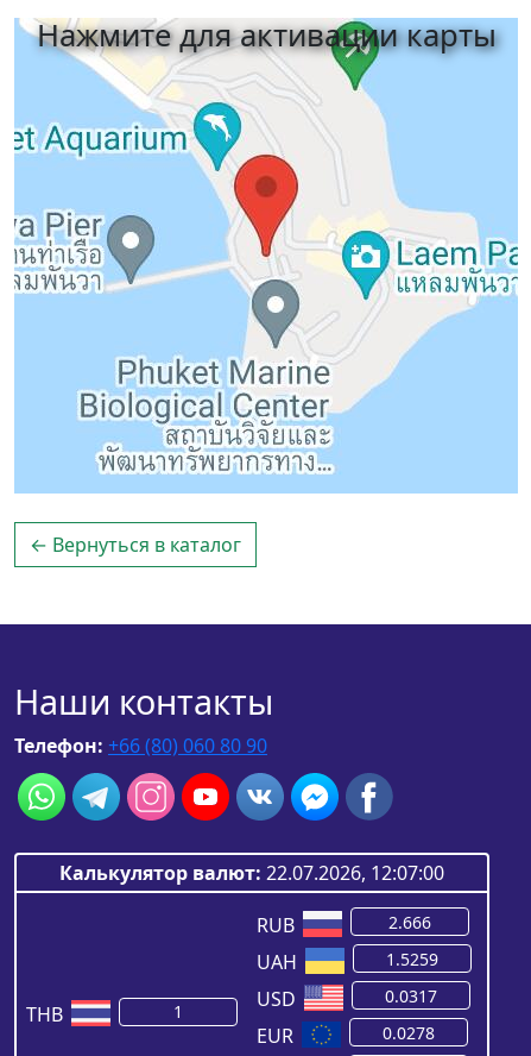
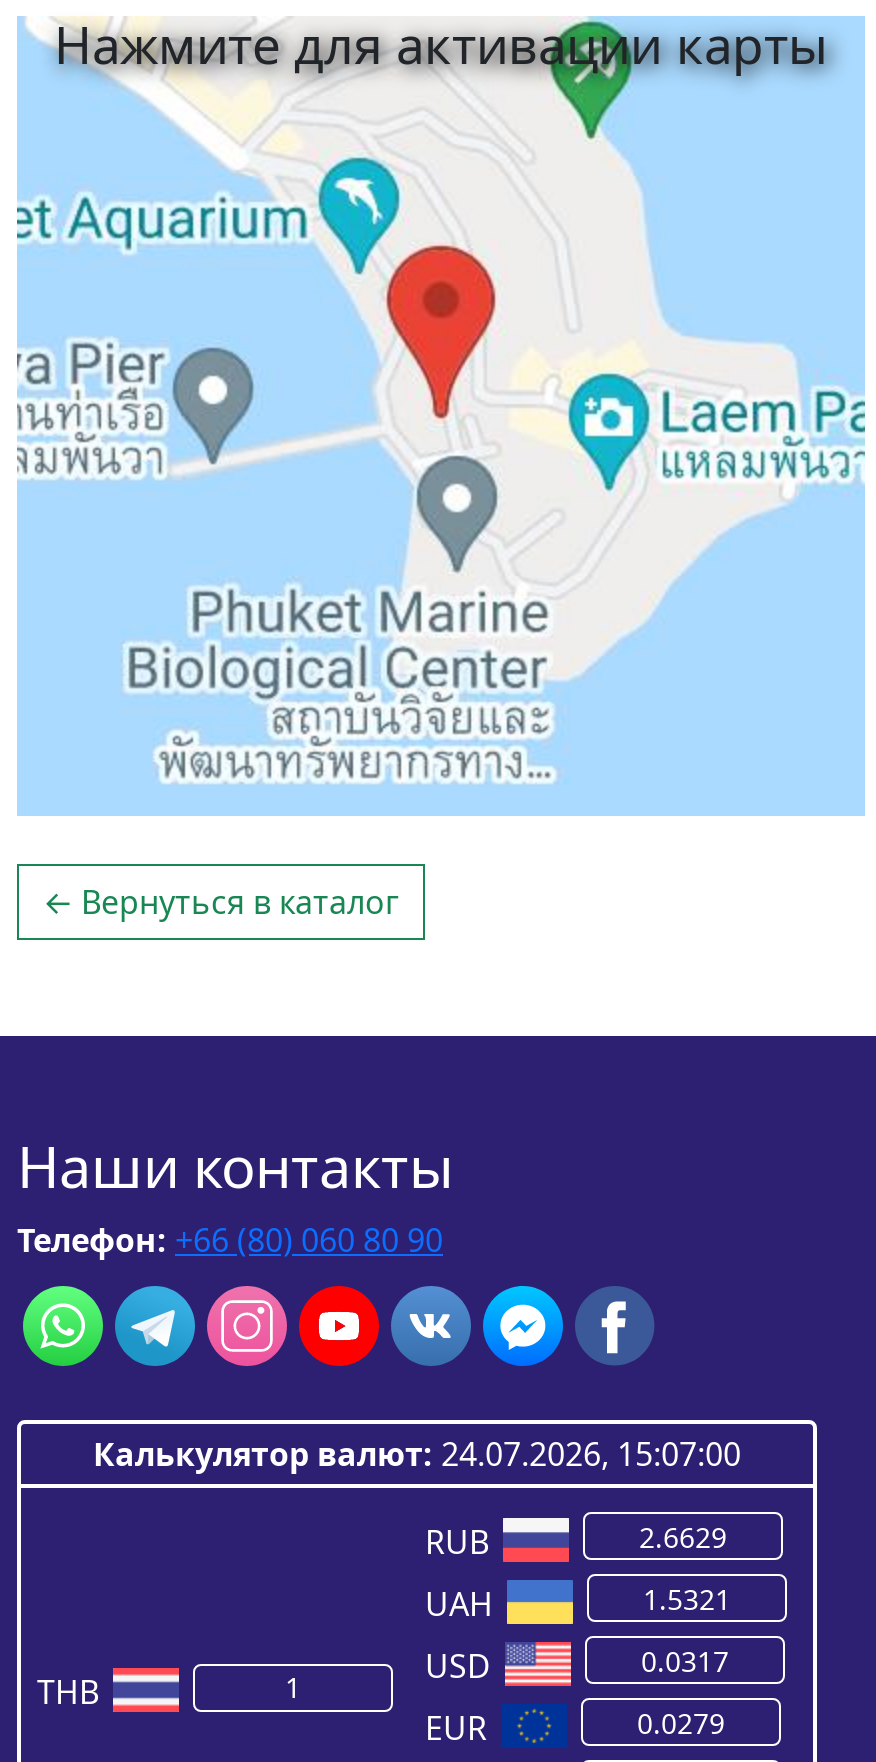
[59,860,444,886] Калькулятор валют: 22.07.2026, 12:07:00 -> [93,1432,741,1476] Калькулятор валют: 24.07.2026, 15:07:00

